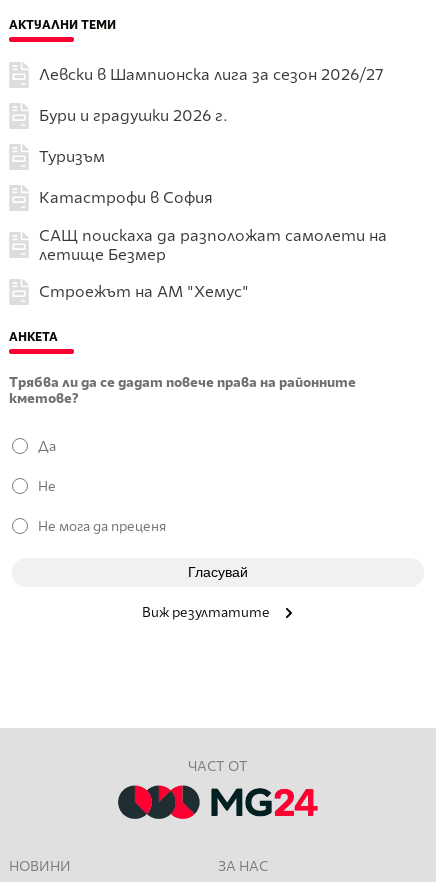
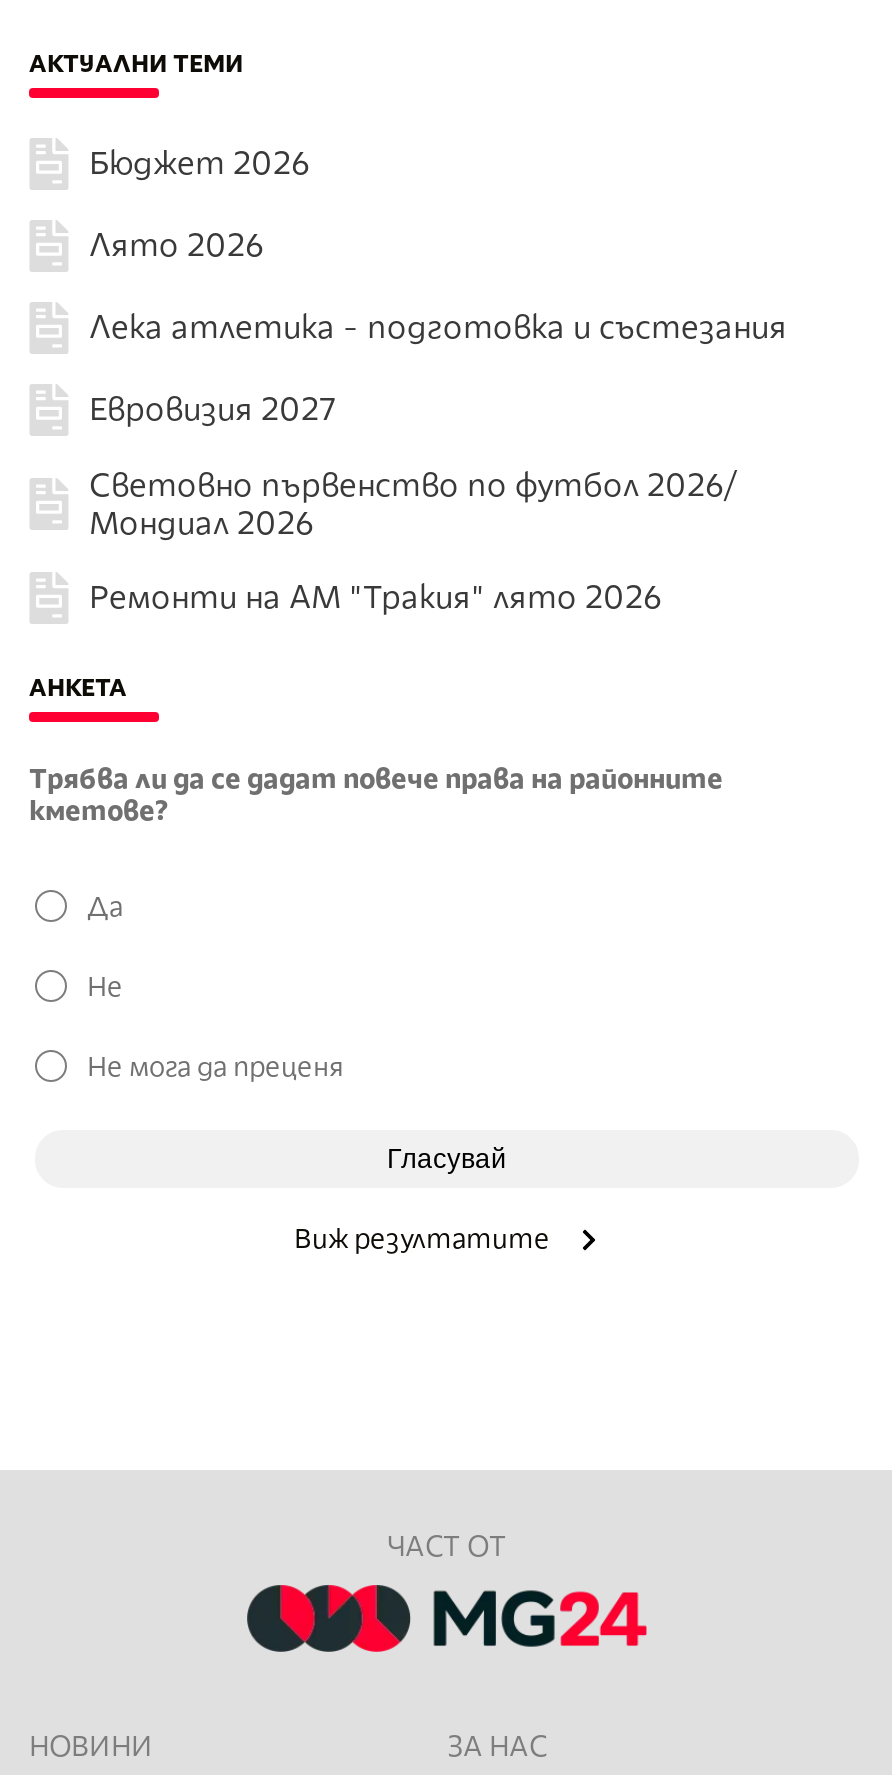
[39,65,383,84] Левски в Шампионска лига за сезон 2026/27 -> [89,145,309,183] Бюджет 2026
[39,106,228,125] Бури и градушки 2026 г. -> [89,227,263,265] Лято 2026
[39,147,105,166] Туризъм -> [89,309,787,347] Лека атлетика - подготовка и състезания
[39,188,213,207] Катастрофи в София -> [89,391,335,429] Евровизия 2027
[39,226,387,264] САЩ поискаха да разположат самолети на | летище Безмер -> [89,466,737,542] Световно първенство по футбол 2026/ | Мондиал 2026
[39,282,249,301] Строежът на АМ "Хемус" -> [89,579,661,617] Ремонти на АМ "Тракия" лято 2026

